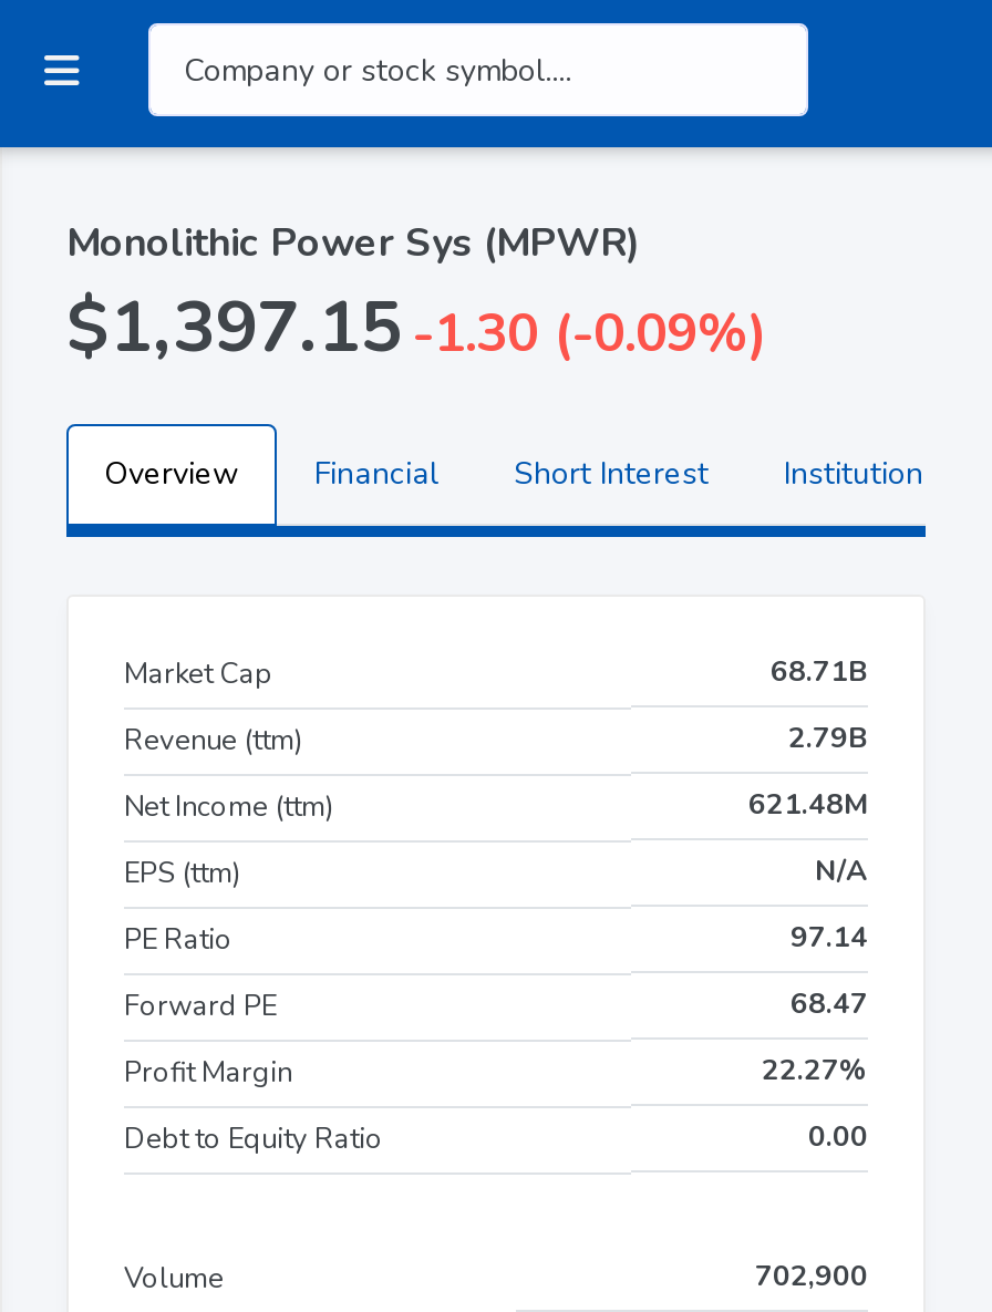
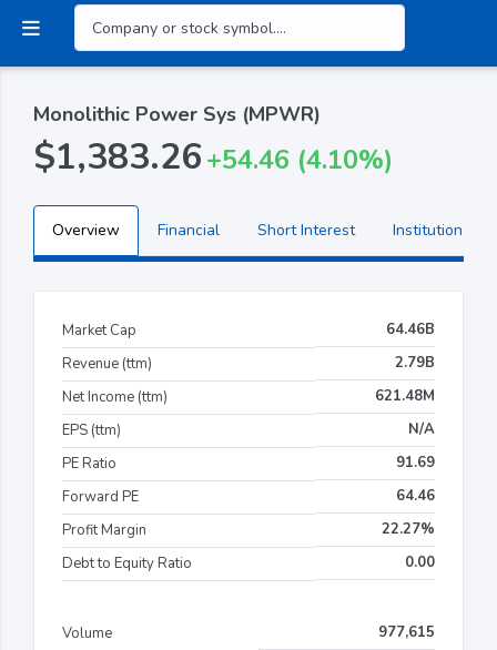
[66,280,766,375] $1,397.15 -1.30 (-0.09%) -> [33,133,393,181] $1,383.26 +54.46 (4.10%)
[771,652,868,692] 68.71B -> [386,319,435,339] 64.46B
[790,917,868,957] 97.14 -> [396,452,435,472] 91.69
[790,984,868,1024] 68.47 -> [396,486,435,506] 64.46
[755,1256,868,1296] 702,900 -> [378,622,435,642] 977,615

